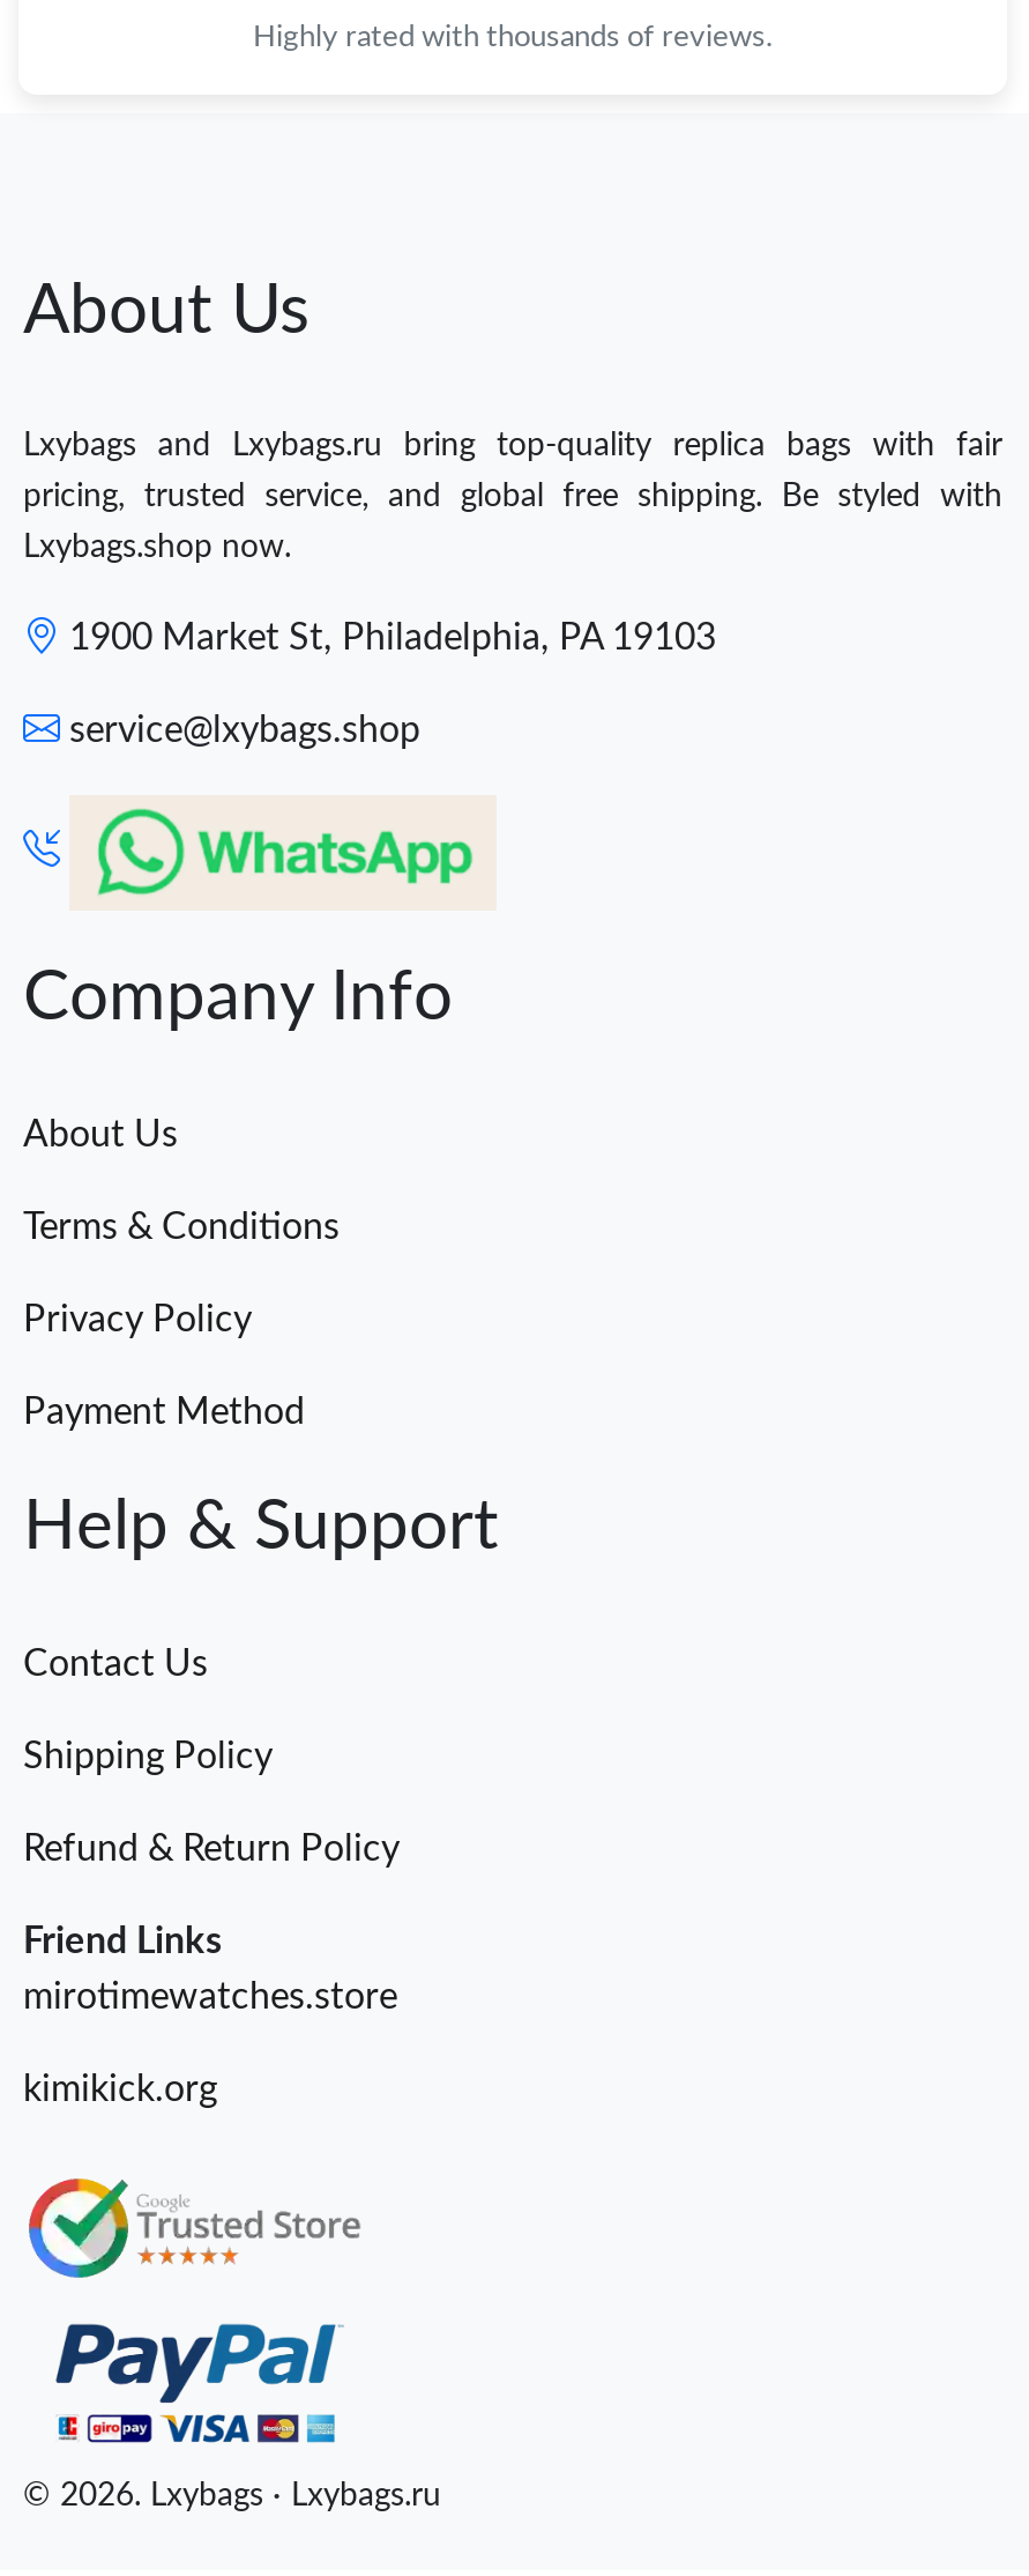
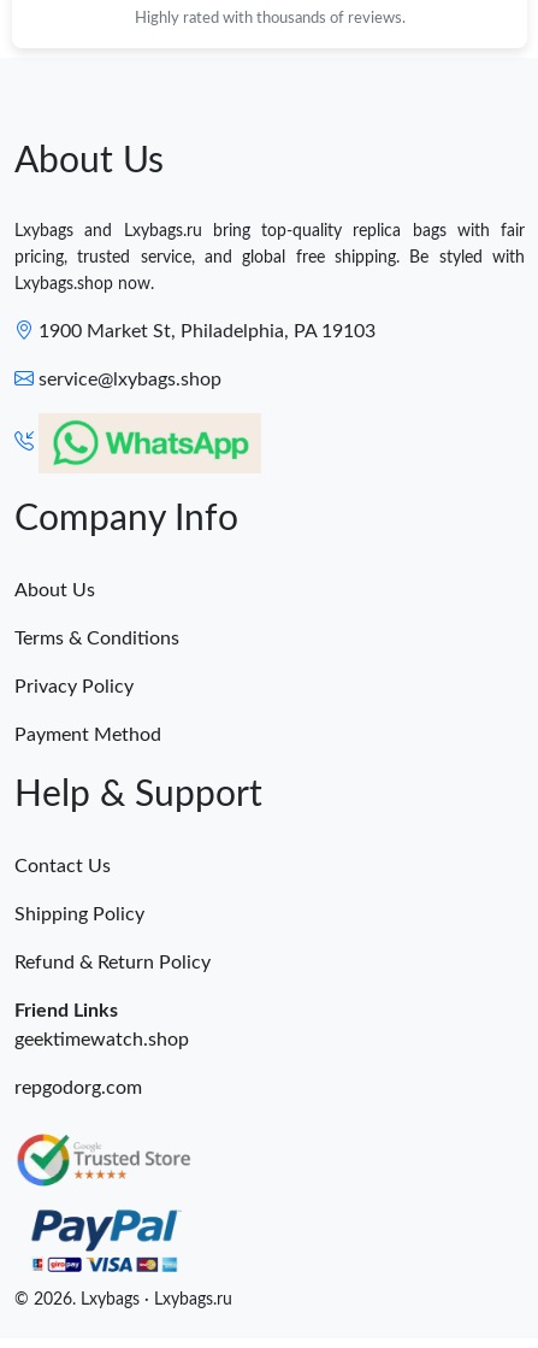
[23,1978,397,2015] mirotimewatches.store -> [14,1030,189,1049] geektimewatch.shop
[23,2070,217,2107] kimikick.org -> [14,1078,142,1097] repgodorg.com

